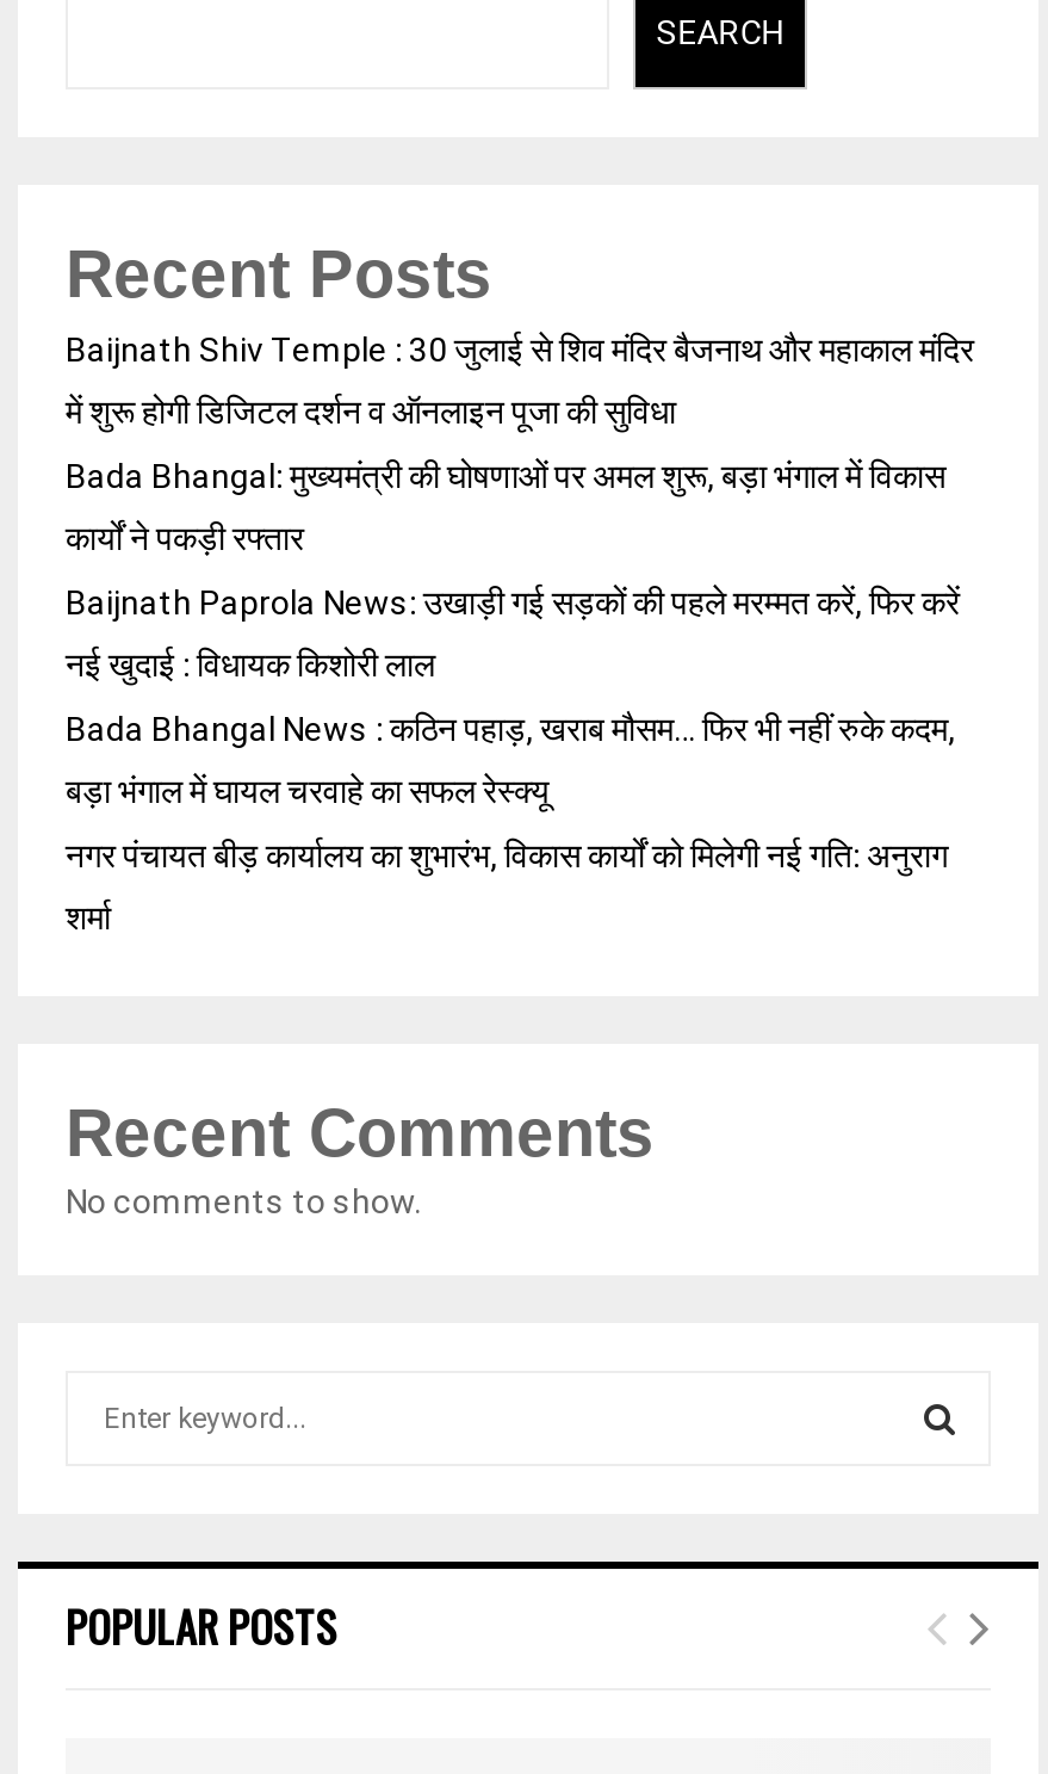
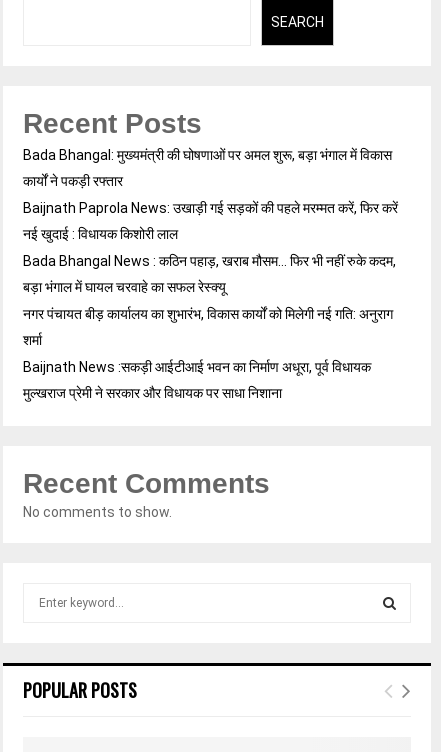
[66,331,974,431] Baijnath Shiv Temple : 30 जुलाई से शिव मंदिर बैजनाथ और महाकाल मंदिर | में शुरू होगी डिजिटल दर्शन व ऑनलाइन पूजा की सुविधा -> none
moved [66,457,960,937] -> [23,147,398,348]: Bada Bhangal: मुख्यमंत्री की घोषणाओं पर अमल शुरू, बड़ा भंगाल में विकास | कार्यों ने पकड़ी रफ्तार | Baijnath Paprola News: उखाड़ी गई सड़कों की पहले मरम्मत करें, फिर करें | नई खुदाई : विधायक किशोरी लाल | Bada Bhangal News : कठिन पहाड़, खराब मौसम… फिर भी नहीं रुके कदम, | बड़ा भंगाल में घायल चरवाहे का सफल रेस्क्यू | नगर पंचायत बीड़ कार्यालय का शुभारंभ, विकास कार्यों को मिलेगी नई गति: अनुराग | शर्मा
none -> [23,359,371,401] Baijnath News :सकड़ी आईटीआई भवन का निर्माण अधूरा, पूर्व विधायक | मुल्खराज प्रेमी ने सरकार और विधायक पर साधा निशाना

